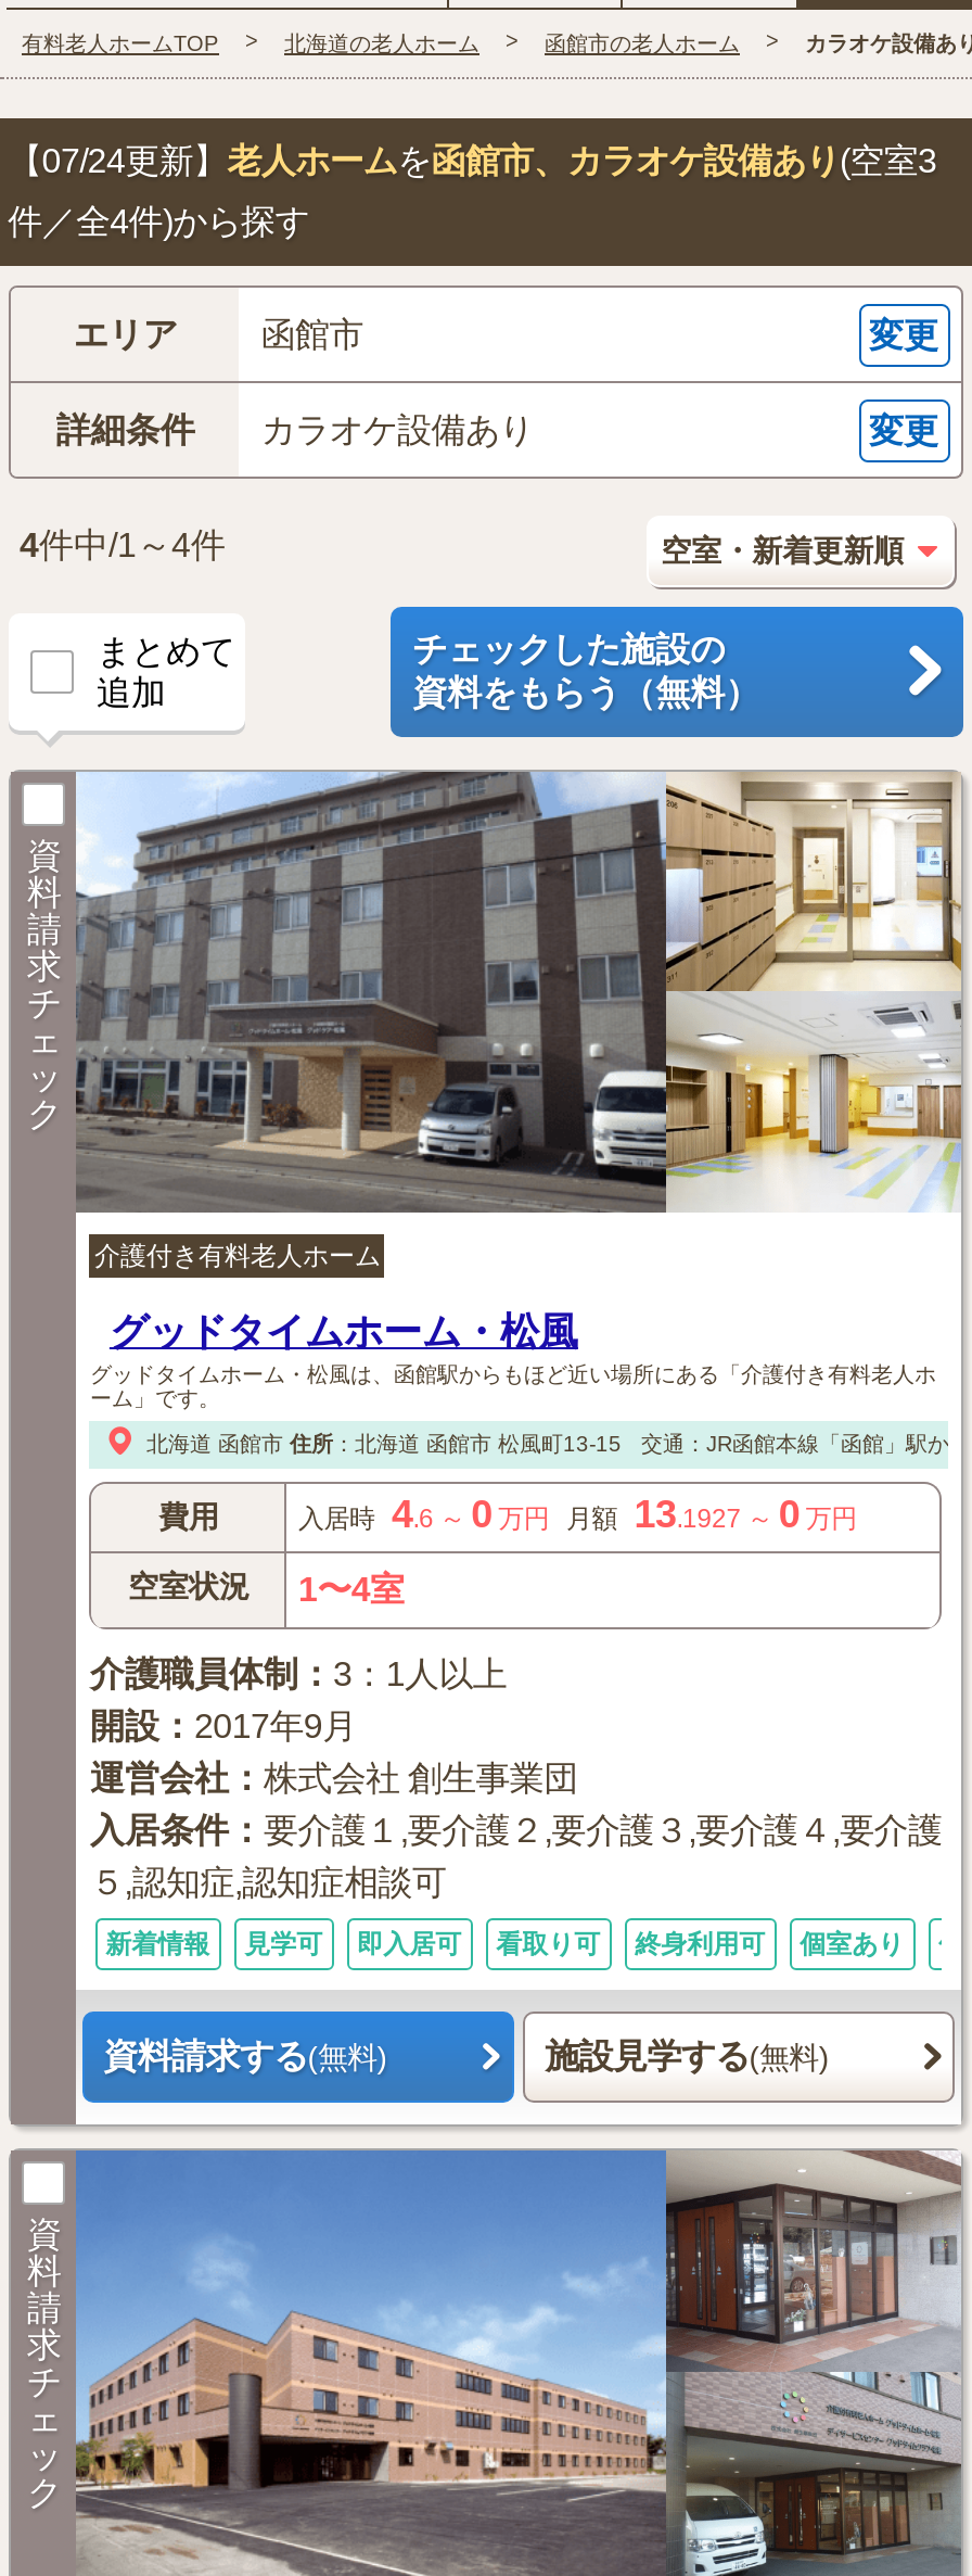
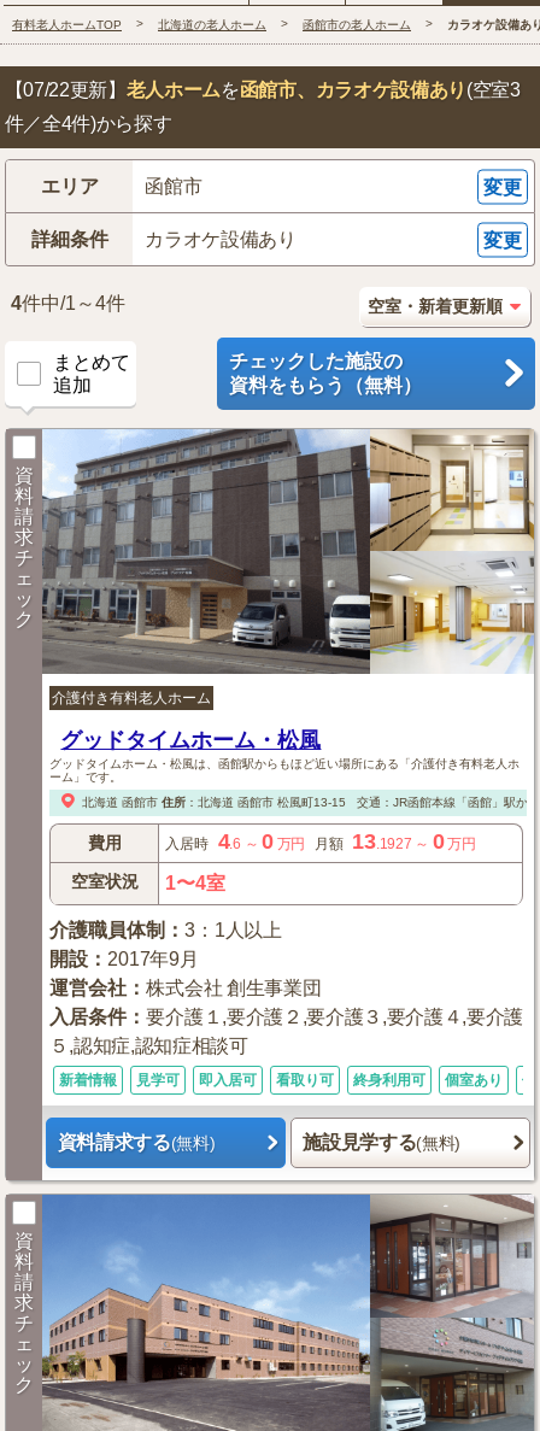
[8,143,937,180] 【07/24更新】老人ホームを函館市、カラオケ設備あり(空室3 -> [4,80,520,100] 【07/22更新】老人ホームを函館市、カラオケ設備あり(空室3

